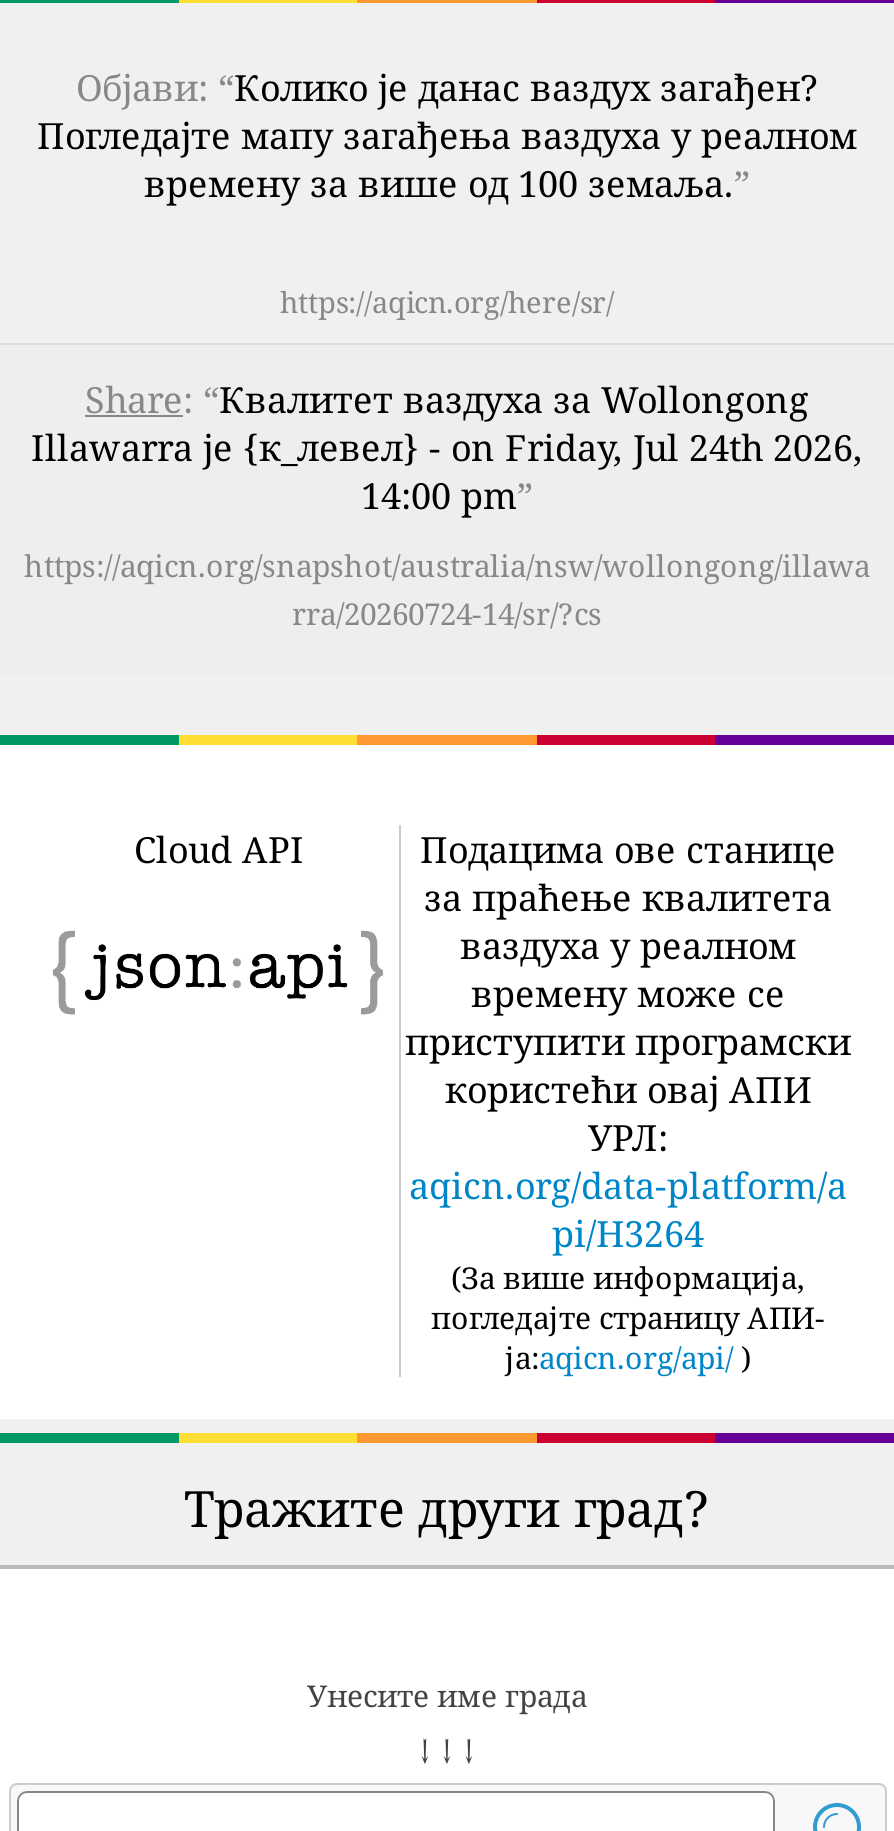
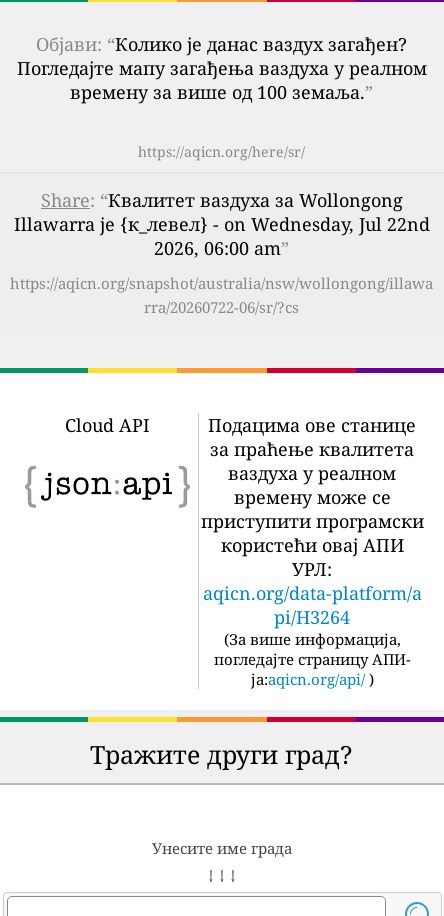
[31,422,863,518] Illawarra је {к_левел} - on Friday, Jul 24th 2026, | 14:00 pm” -> [14,212,430,260] Illawarra је {к_левел} - on Wednesday, Jul 22nd | 2026, 06:00 am”
[292,592,602,632] rra/20260724-14/sr/?cs -> [144,297,299,317] rra/20260722-06/sr/?cs

